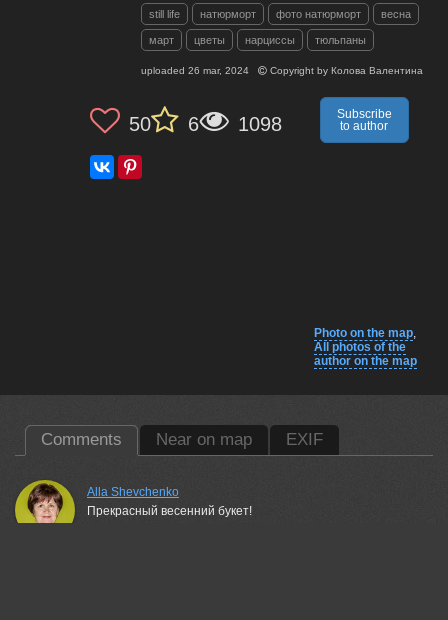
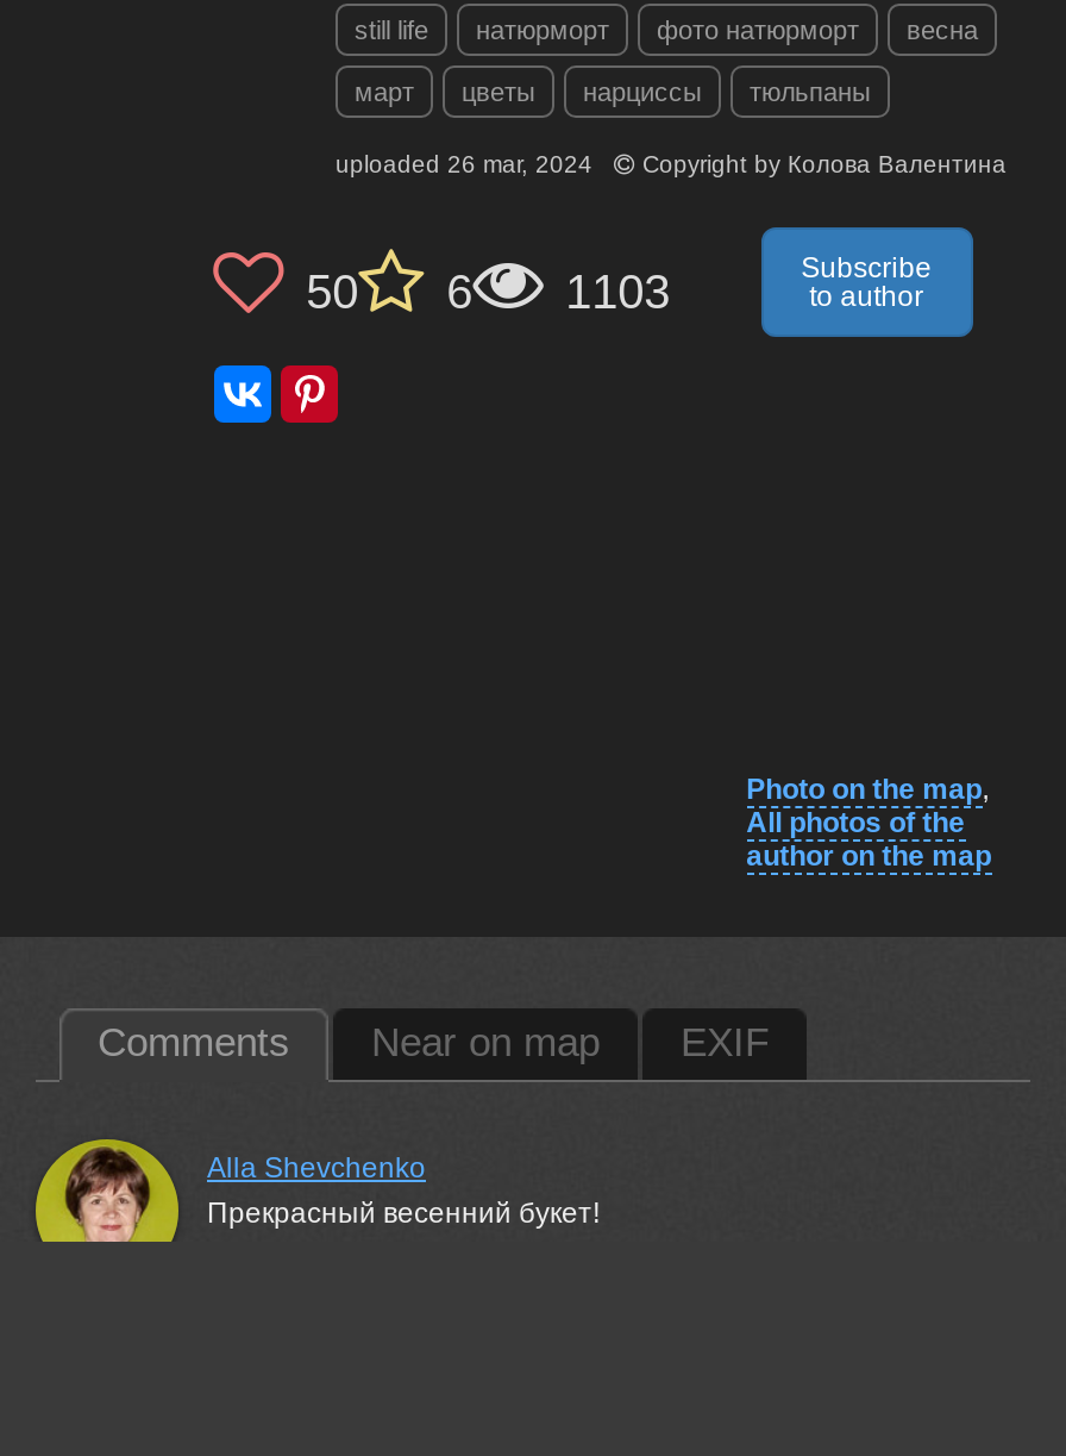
[129,113,282,135] 50 6 1098 -> [306,265,670,317] 50 6 1103

